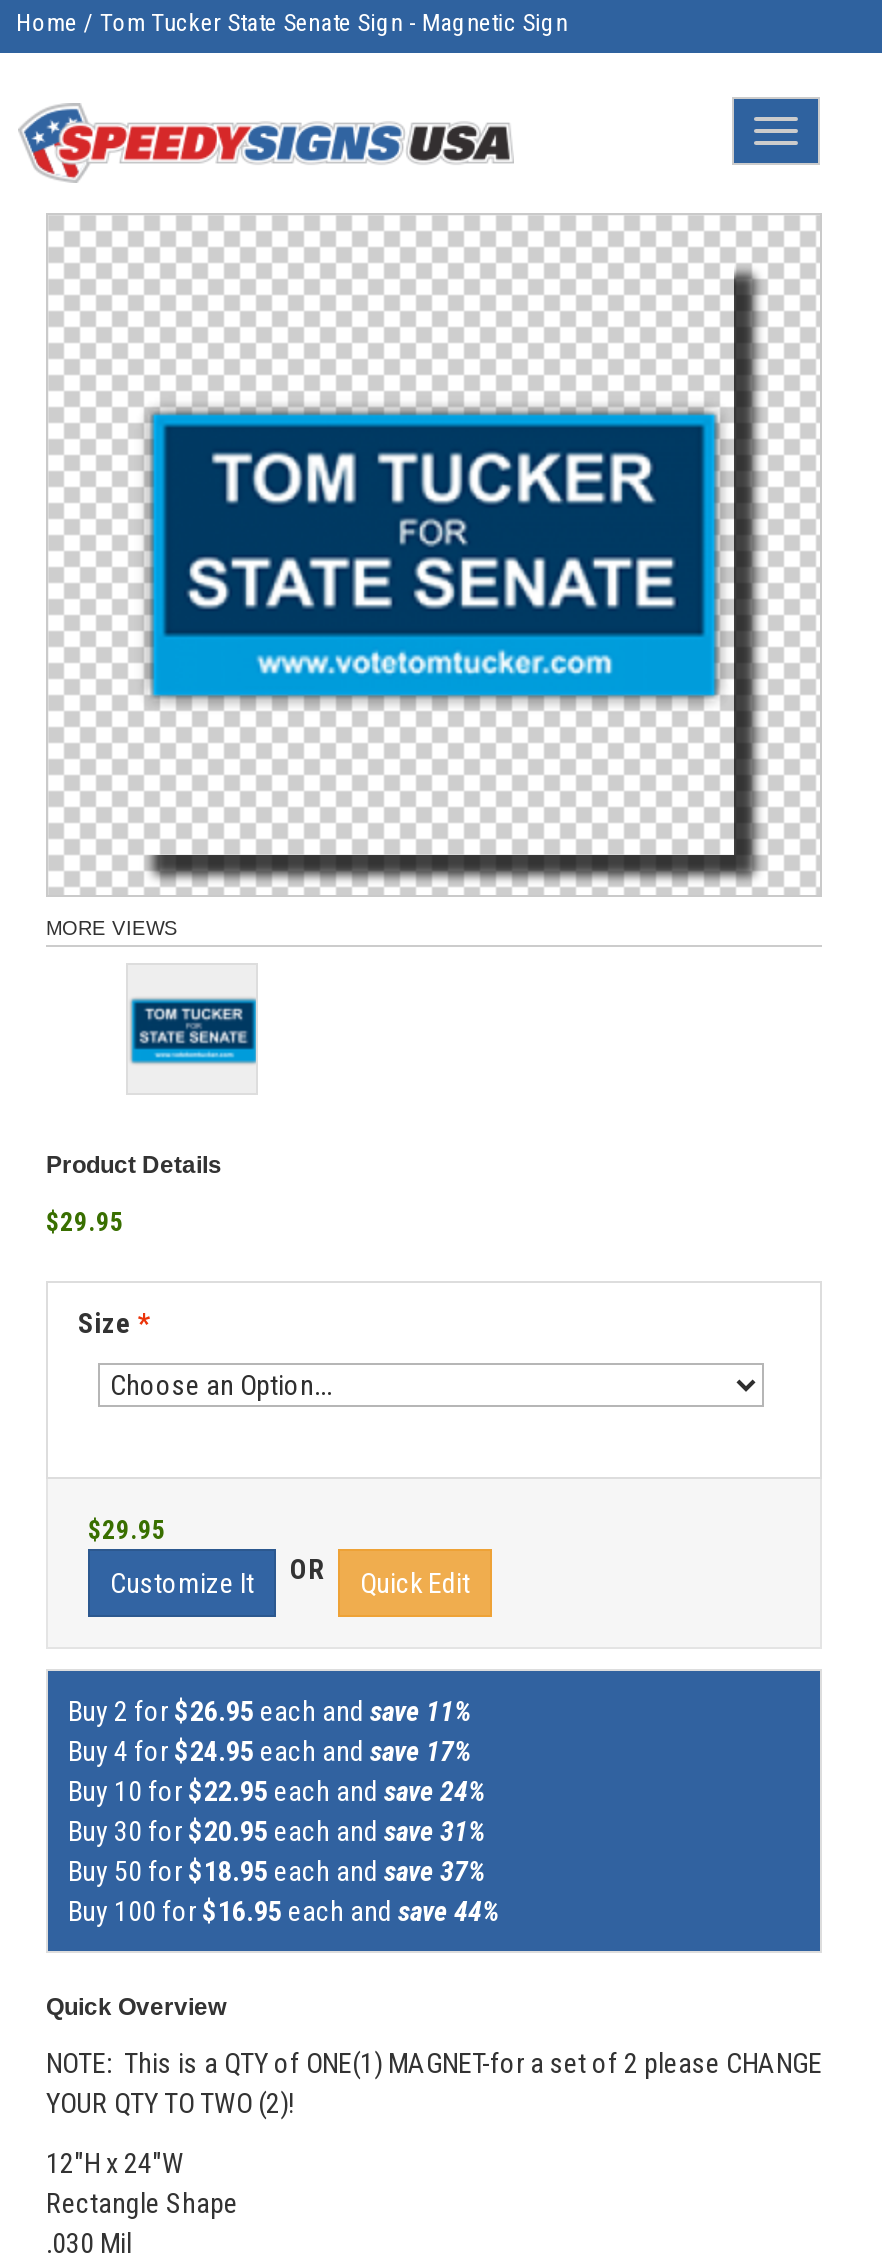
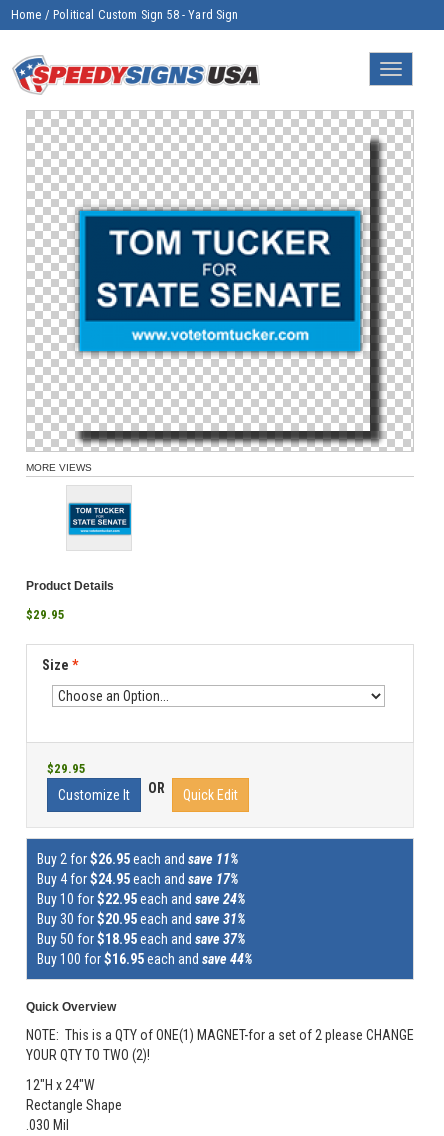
[16,9,568,37] Home / Tom Tucker State Senate Sign - Magnetic Sign -> [11,8,239,22] Home / Political Custom Sign 58 - Yard Sign

